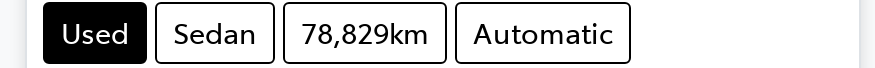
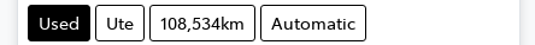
[173,12,429,52] Sedan | 78,829km -> [106,11,245,35] Ute | 108,534km

